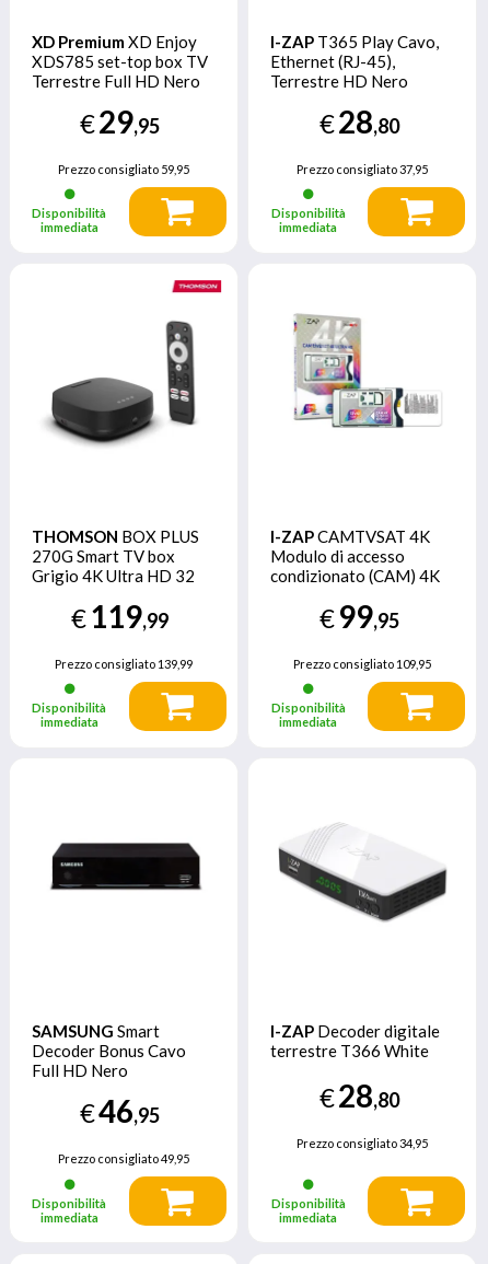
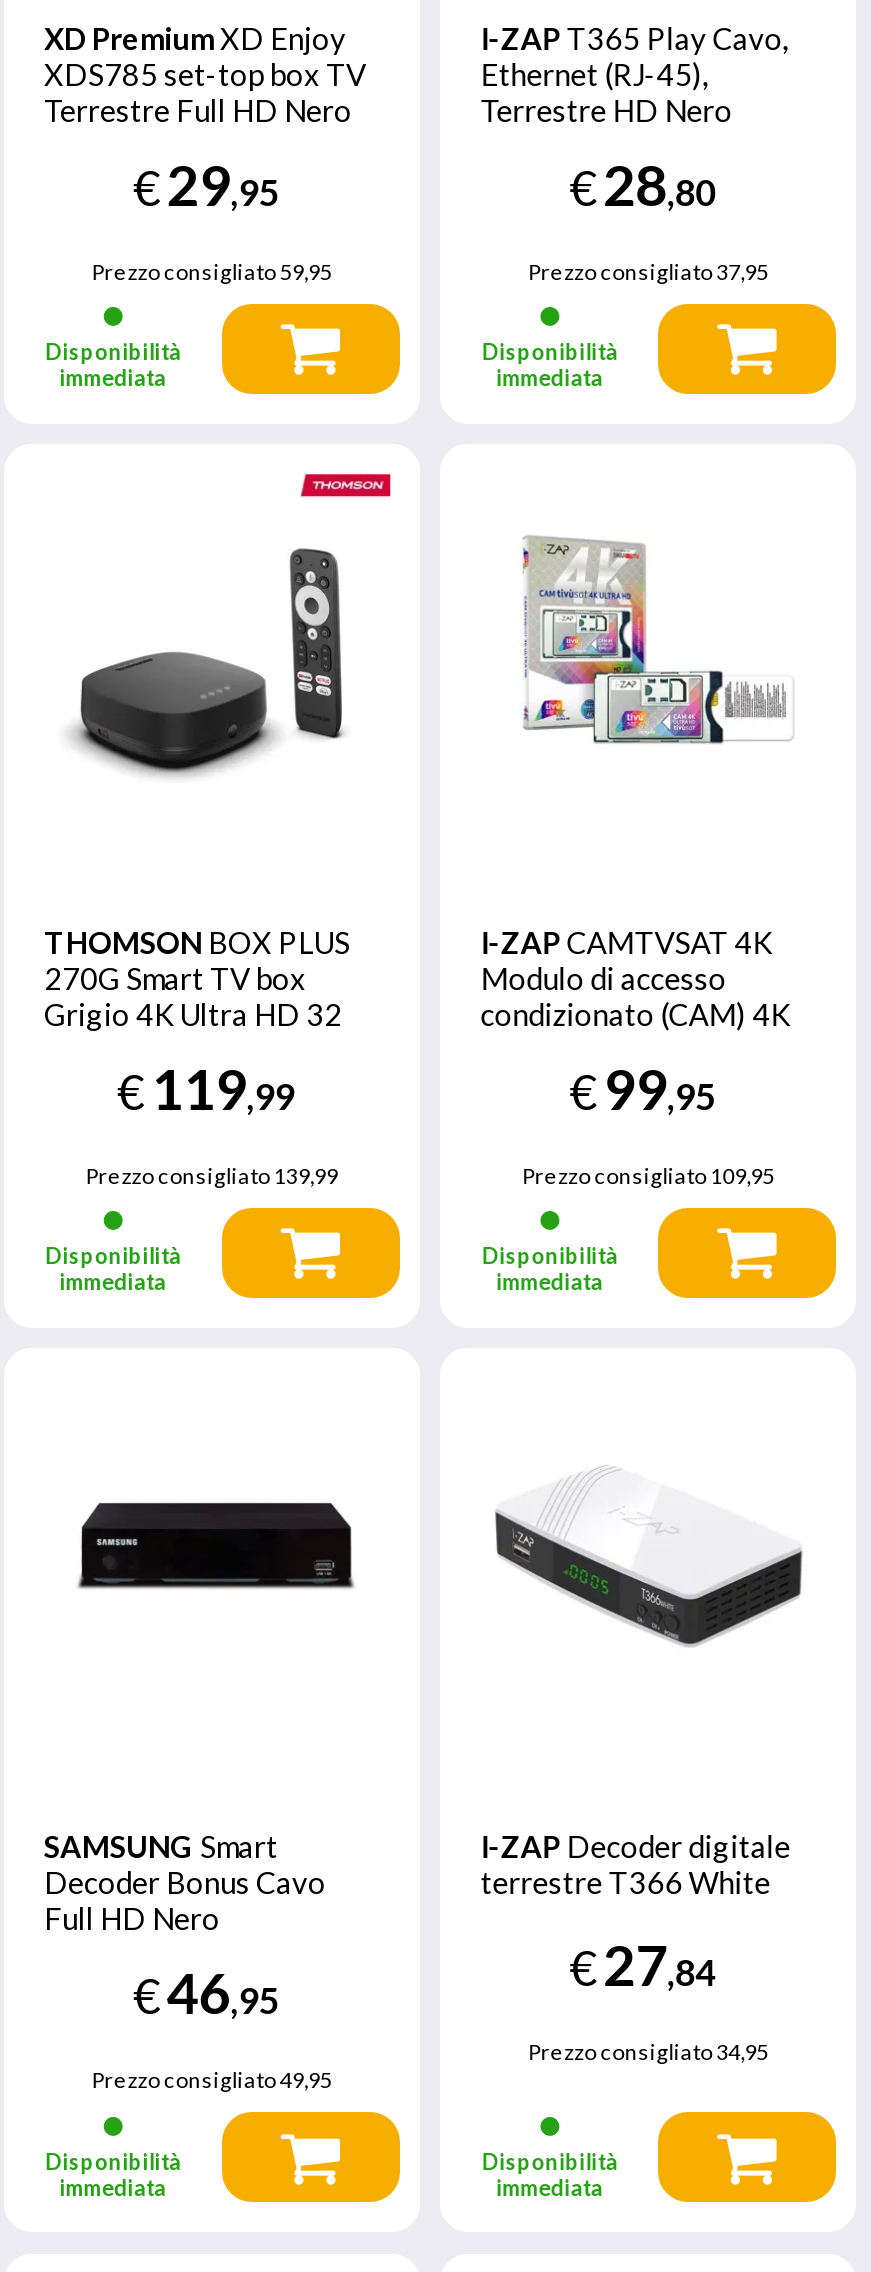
[319,1077,399,1114] € 28,80 -> [569,1930,715,1998] € 27,84

